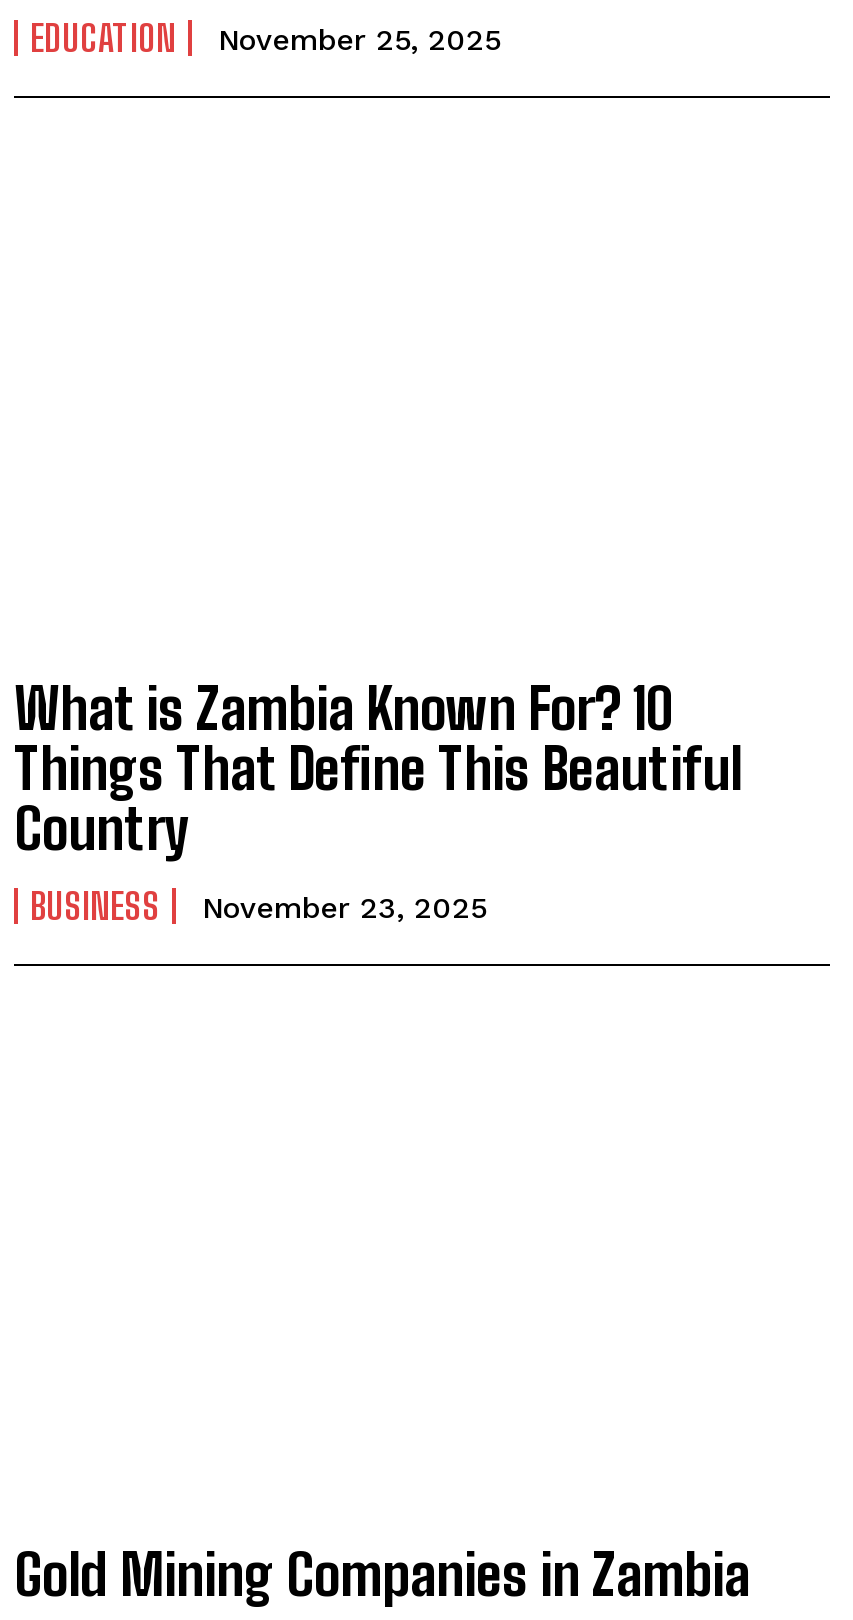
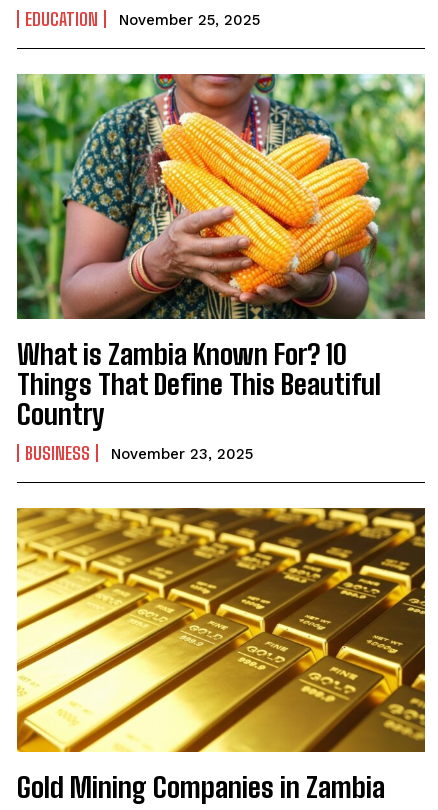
none -> [16,73,426,320] [image]
none -> [16,507,426,753] [image]

